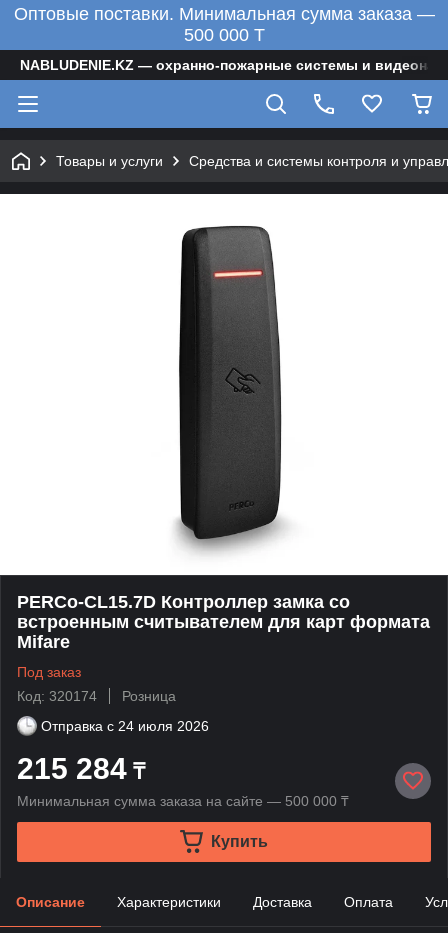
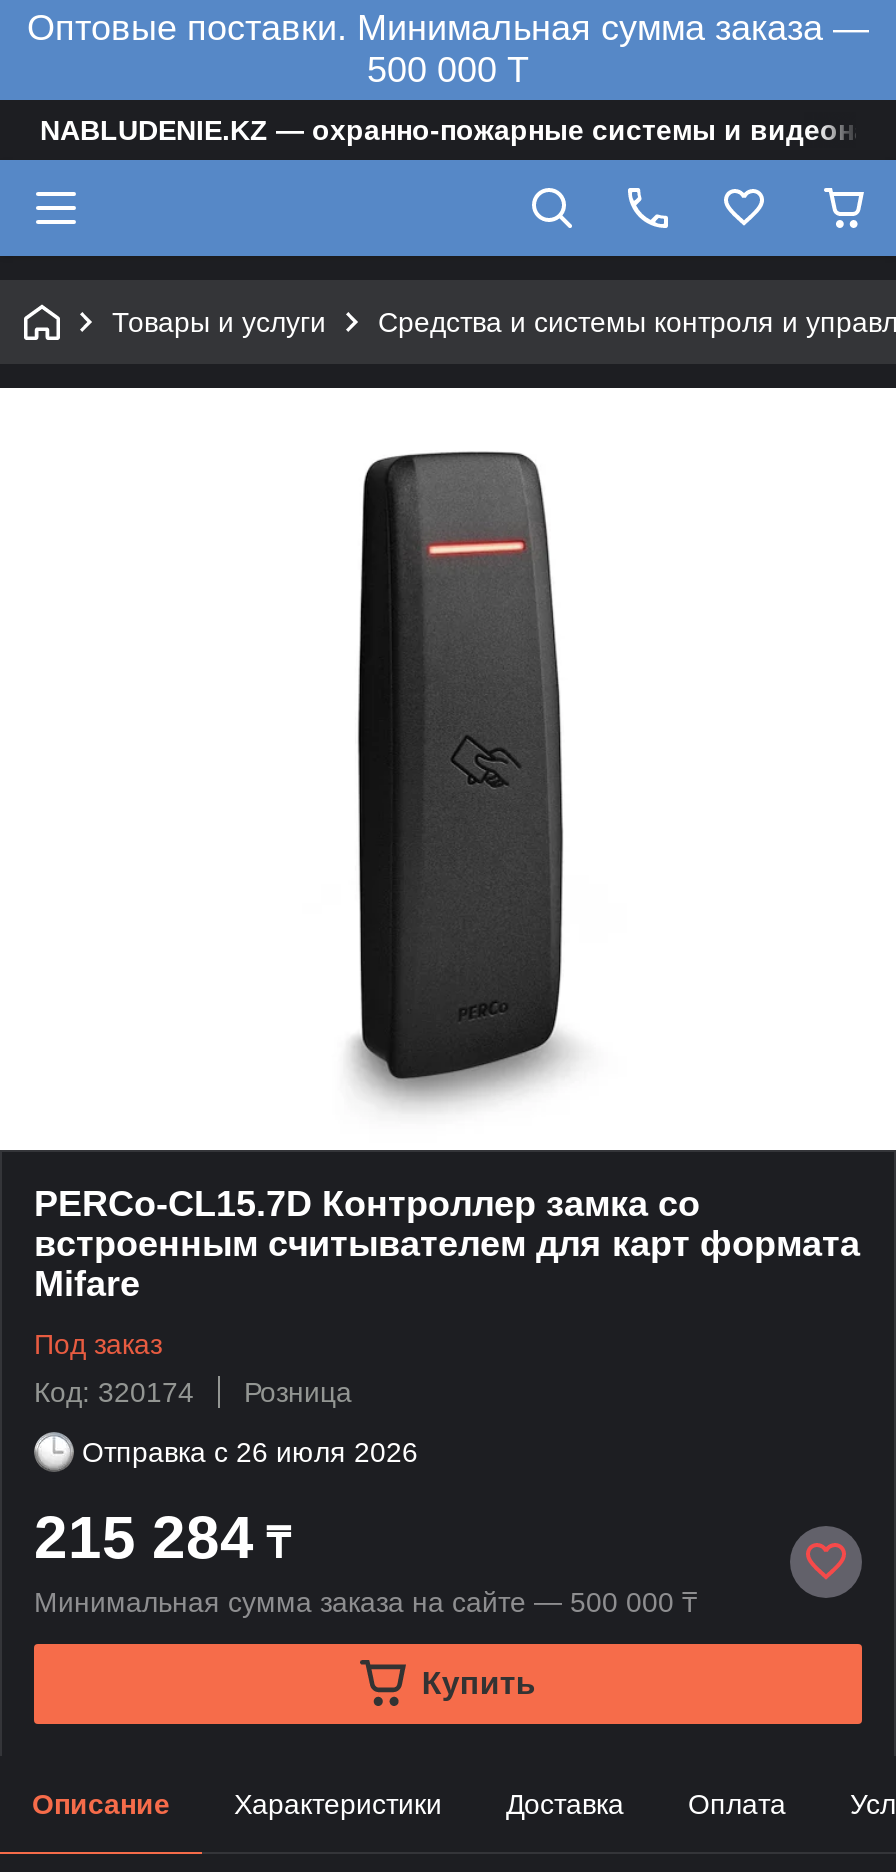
[41,718,209,734] Отправка с 24 июля 2026 -> [82,1436,418,1468] Отправка с 26 июля 2026

